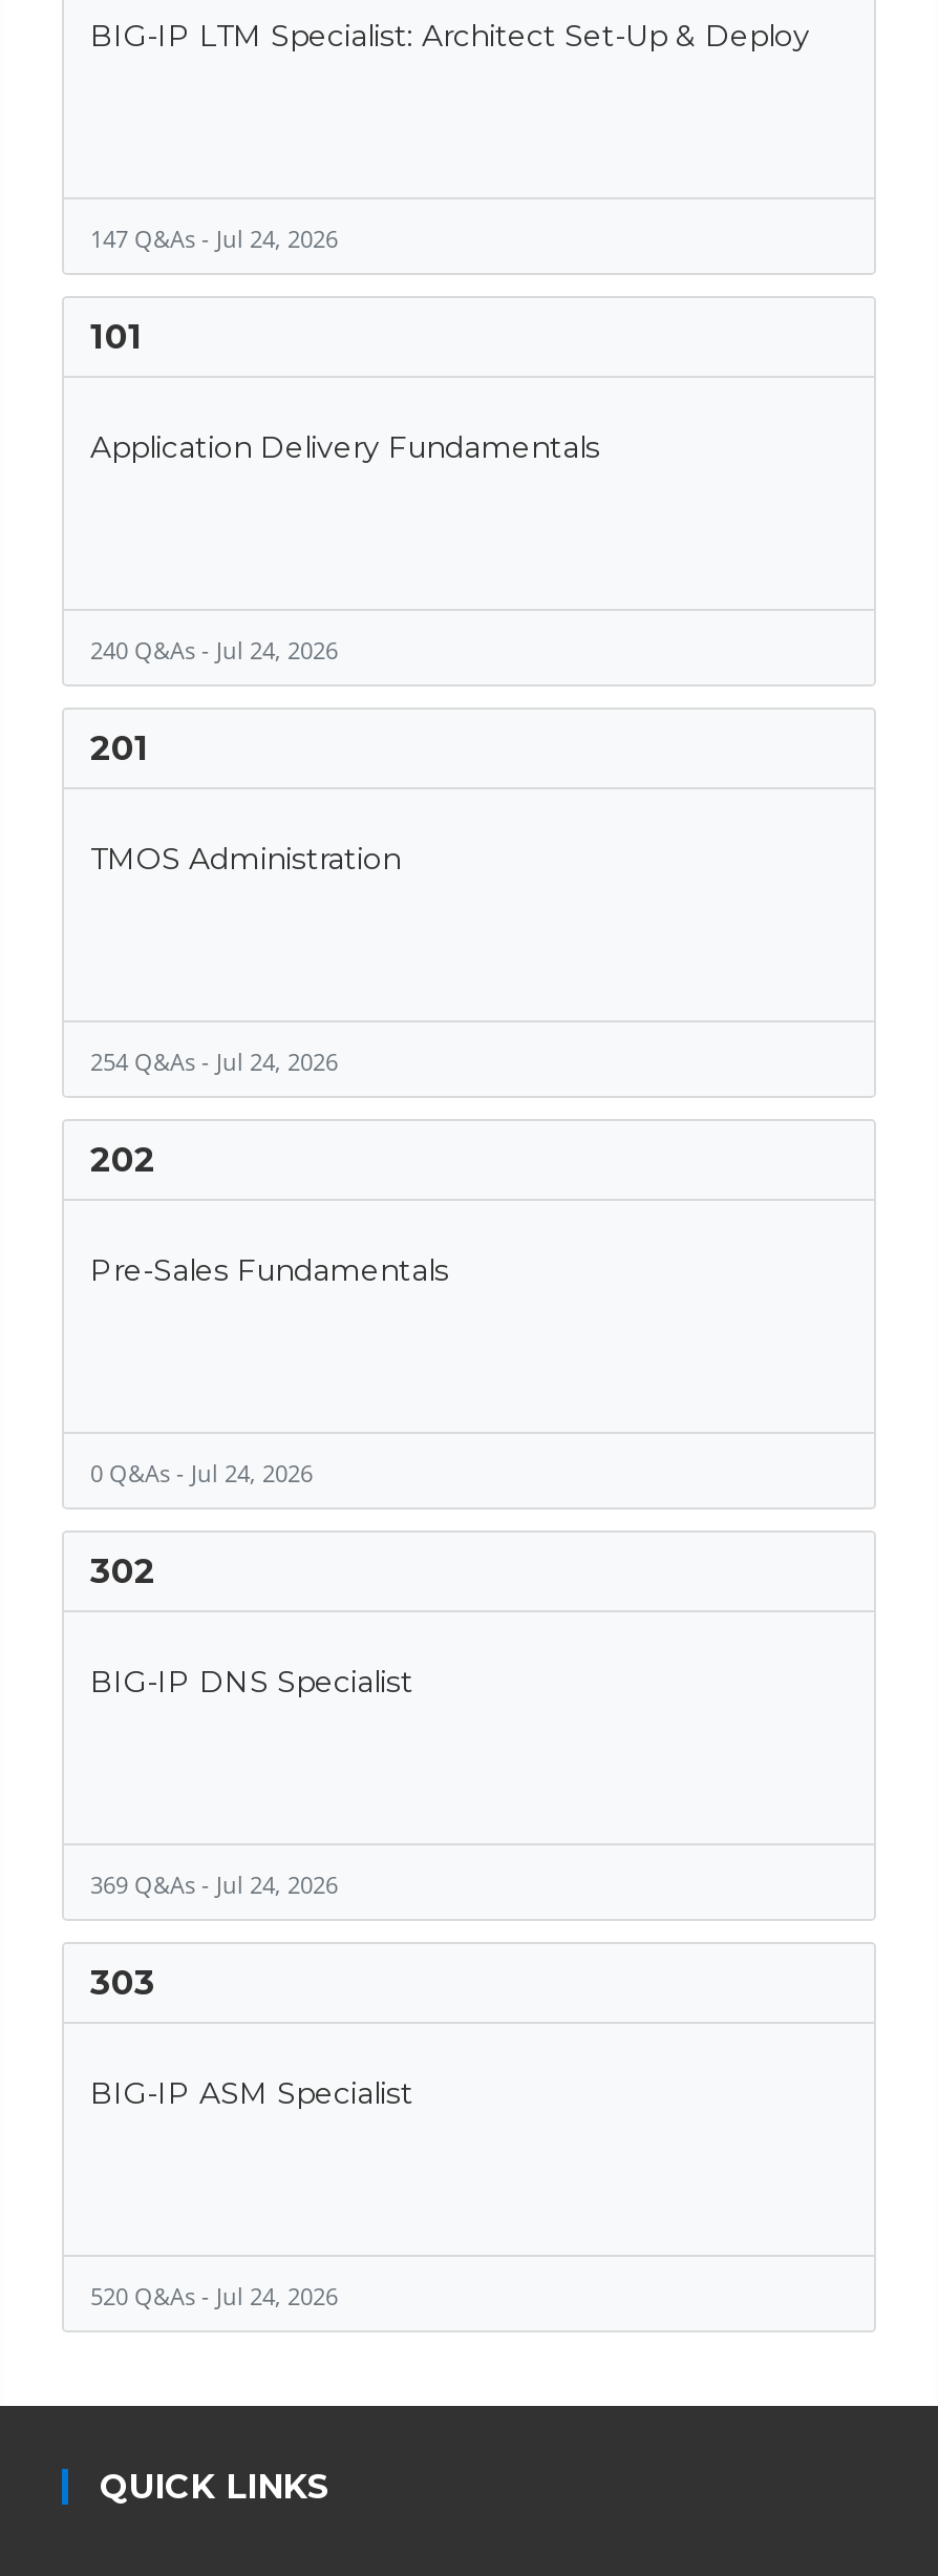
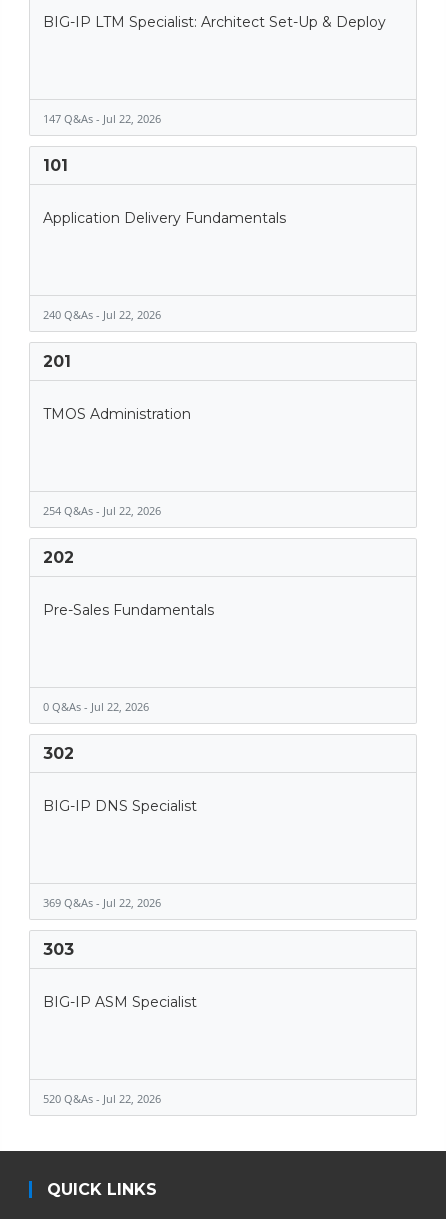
[90,222,338,254] 147 Q&As - Jul 24, 2026 -> [42,111,160,126] 147 Q&As - Jul 22, 2026
[90,634,338,665] 240 Q&As - Jul 24, 2026 -> [42,307,160,322] 240 Q&As - Jul 22, 2026
[90,1045,338,1077] 254 Q&As - Jul 24, 2026 -> [42,503,160,518] 254 Q&As - Jul 22, 2026
[90,1457,313,1488] 0 Q&As - Jul 24, 2026 -> [42,699,148,714] 0 Q&As - Jul 22, 2026
[90,1868,338,1900] 369 Q&As - Jul 24, 2026 -> [42,895,160,910] 369 Q&As - Jul 22, 2026
[90,2280,338,2311] 520 Q&As - Jul 24, 2026 -> [42,1091,160,1106] 520 Q&As - Jul 22, 2026

